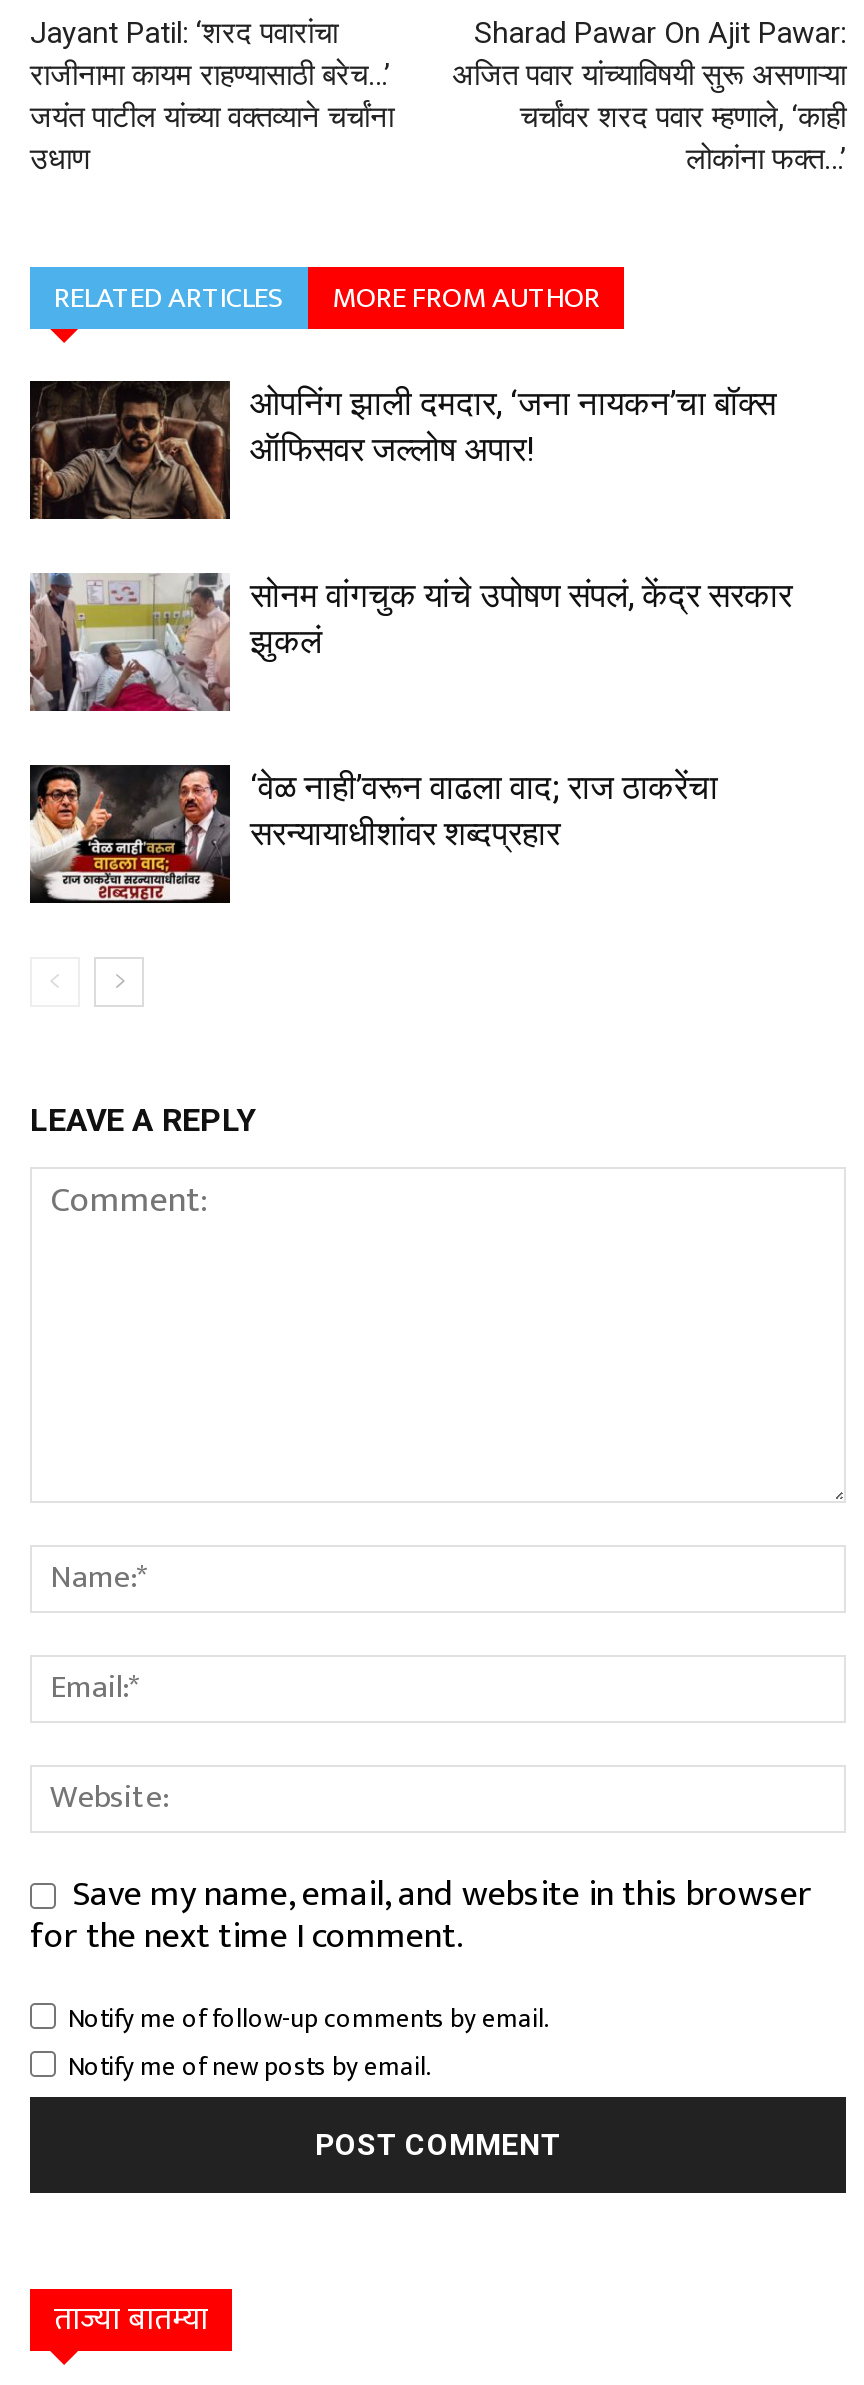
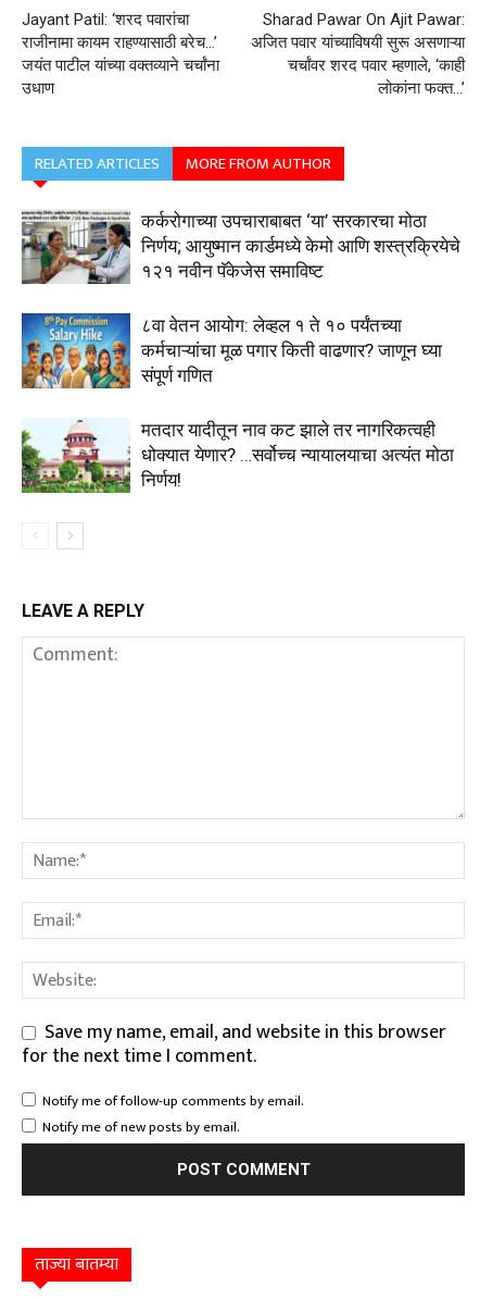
[30,379,776,521] [image] | ओपनिंग झाली दमदार, ‘जना नायकन’चा बॉक्स | ऑफिसवर जल्लोष अपार! -> [22,209,460,285] [image] | कर्करोगाच्या उपचाराबाबत ‘या’ सरकारचा मोठा | निर्णय; आयुष्मान कार्डमध्ये केमो आणि शस्त्रक्रियेचे | १२१ नवीन पॅकेजेस समाविष्ट
[28,573,792,713] [image] | सोनम वांगचुक यांचे उपोषण संपलं, केंद्र सरकार | झुकलं -> [21,312,442,389] [image] | ८वा वेतन आयोग: लेव्हल १ ते १० पर्यंतच्या | कर्मचाऱ्यांचा मूळ पगार किती वाढणार? जाणून घ्या | संपूर्ण गणित
[28,763,718,905] [image] | ‘वेळ नाही’वरून वाढला वाद; राज ठाकरेंचा | सरन्यायाधीशांवर शब्दप्रहार -> [21,418,454,494] [image] | मतदार यादीतून नाव कट झाले तर नागरिकत्वही | धोक्यात येणार? …सर्वोच्च न्यायालयाचा अत्यंत मोठा | निर्णय!

